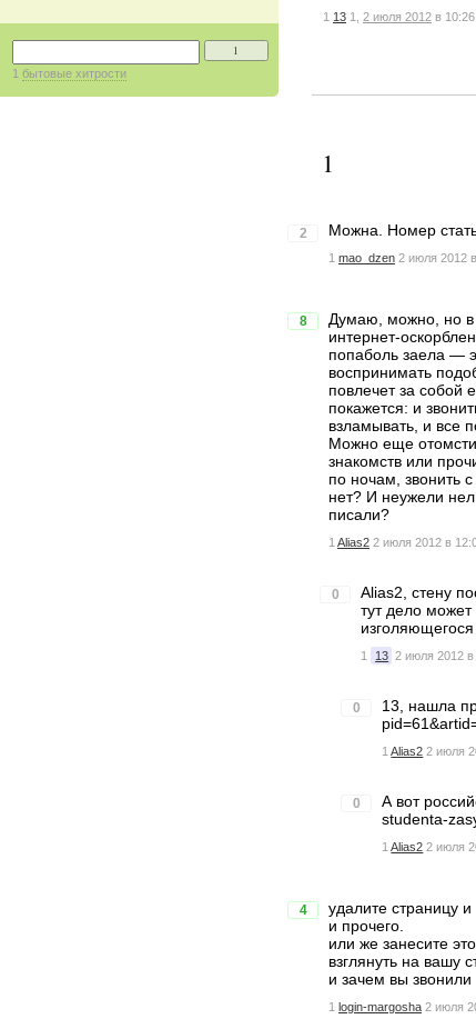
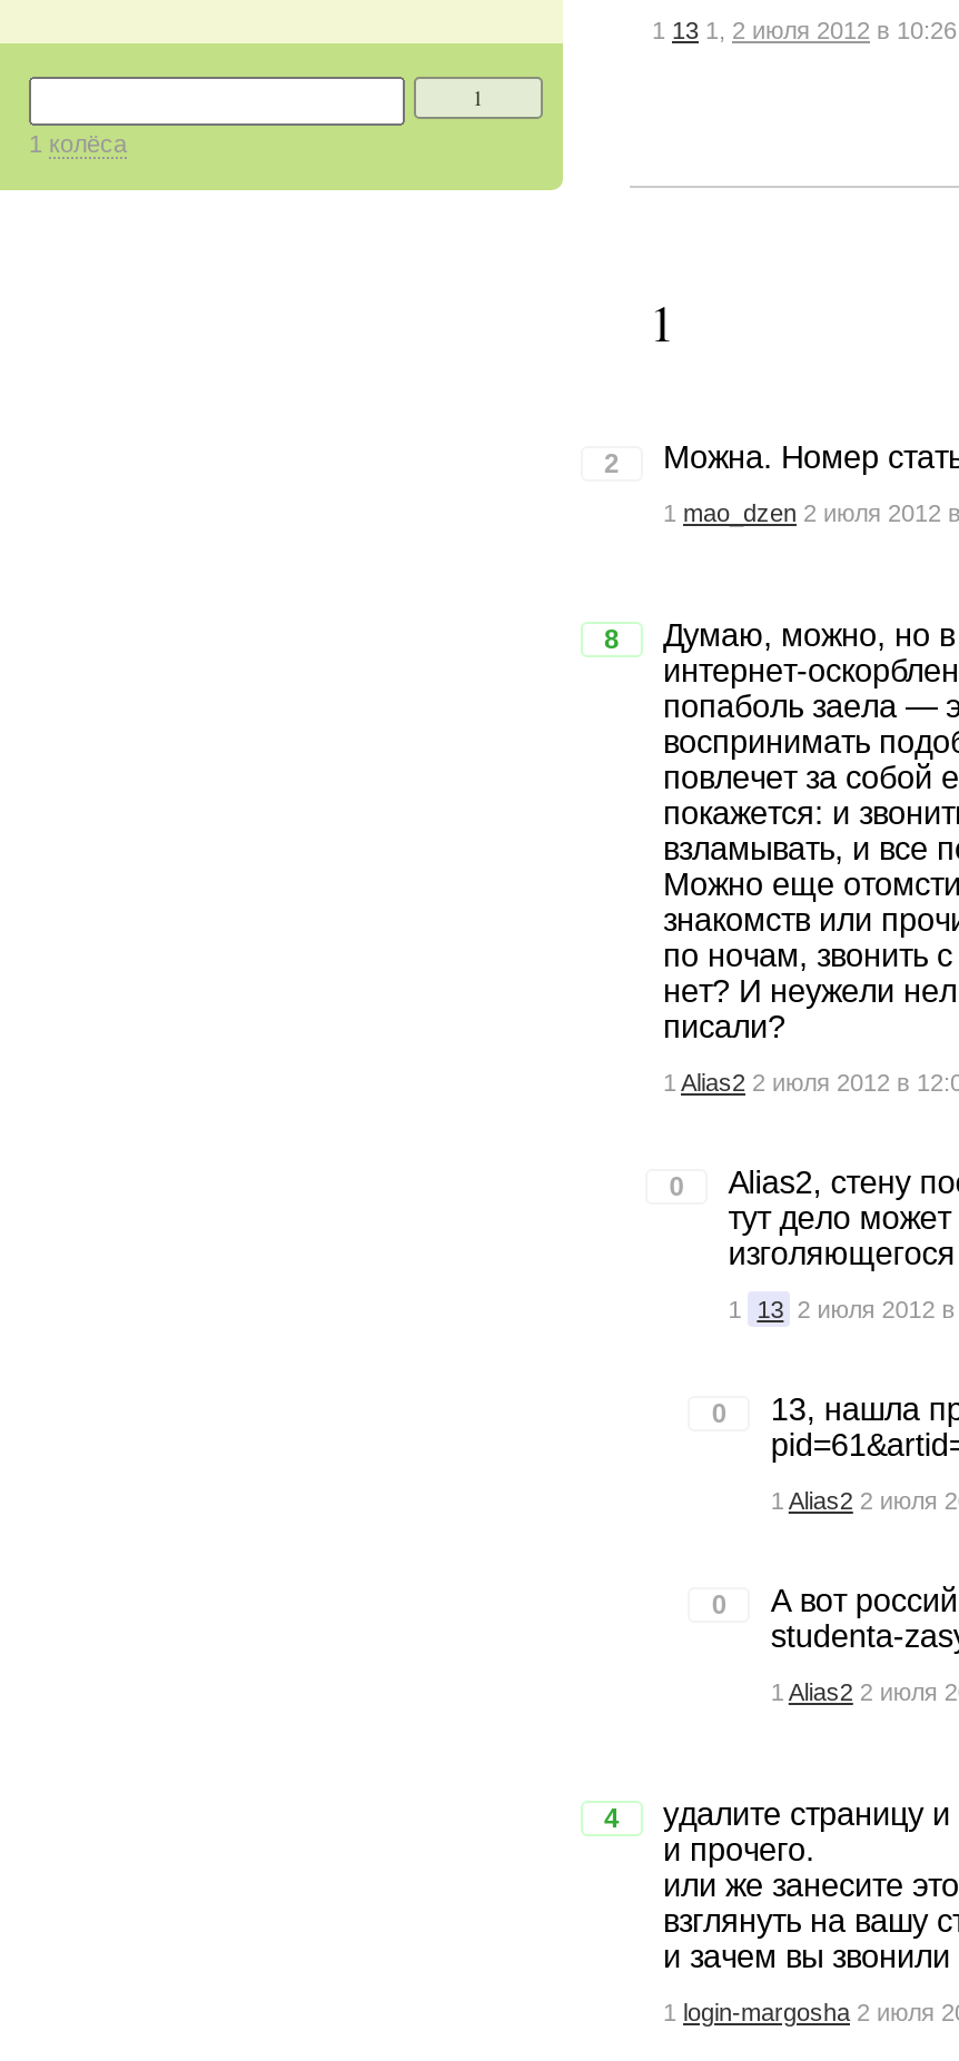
[12,67,126,81] 1 бытовые хитрости -> [29,131,127,158] 1 колёса

